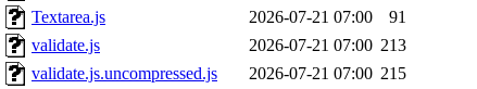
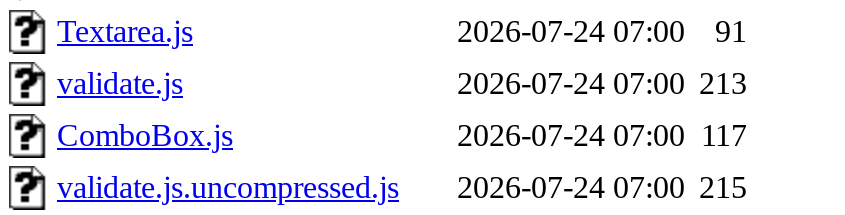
[249,8,406,26] 2026-07-21 07:00 91 -> [457,15,747,49] 2026-07-24 07:00 91
[249,36,406,55] 2026-07-21 07:00 213 -> [57,67,747,153] 2026-07-24 07:00 213 | ComboBox.js | 2026-07-24 07:00 117
[32,64,406,83] validate.js.uncompressed.js 2026-07-21 07:00 215 -> [57,171,747,205] validate.js.uncompressed.js 2026-07-24 07:00 215

